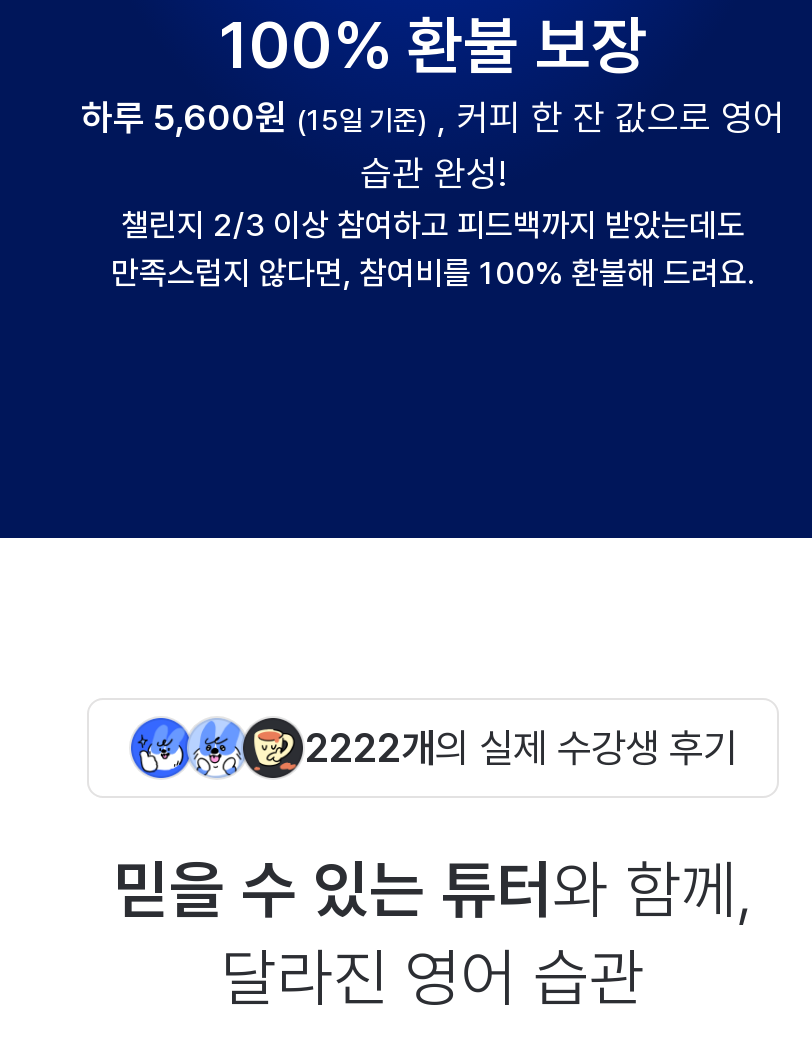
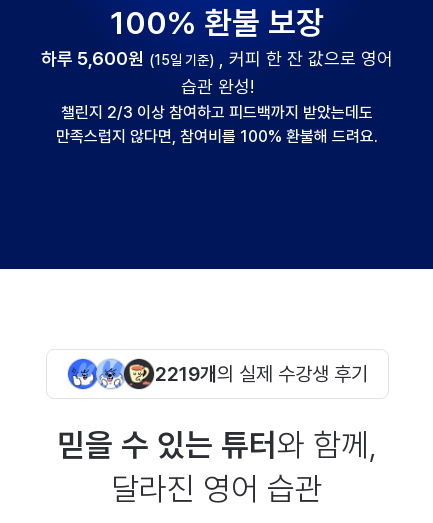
[305,725,737,773] 2222개의 실제 수강생 후기 -> [154,362,367,386] 2219개의 실제 수강생 후기

